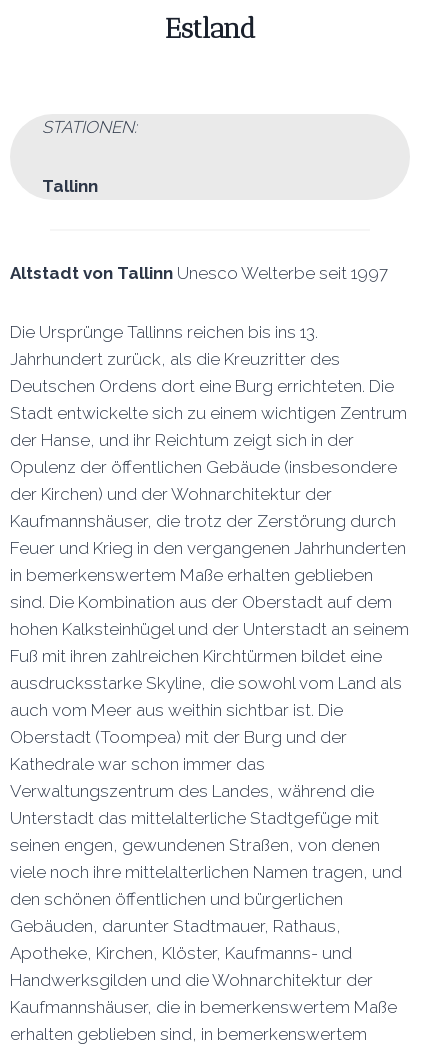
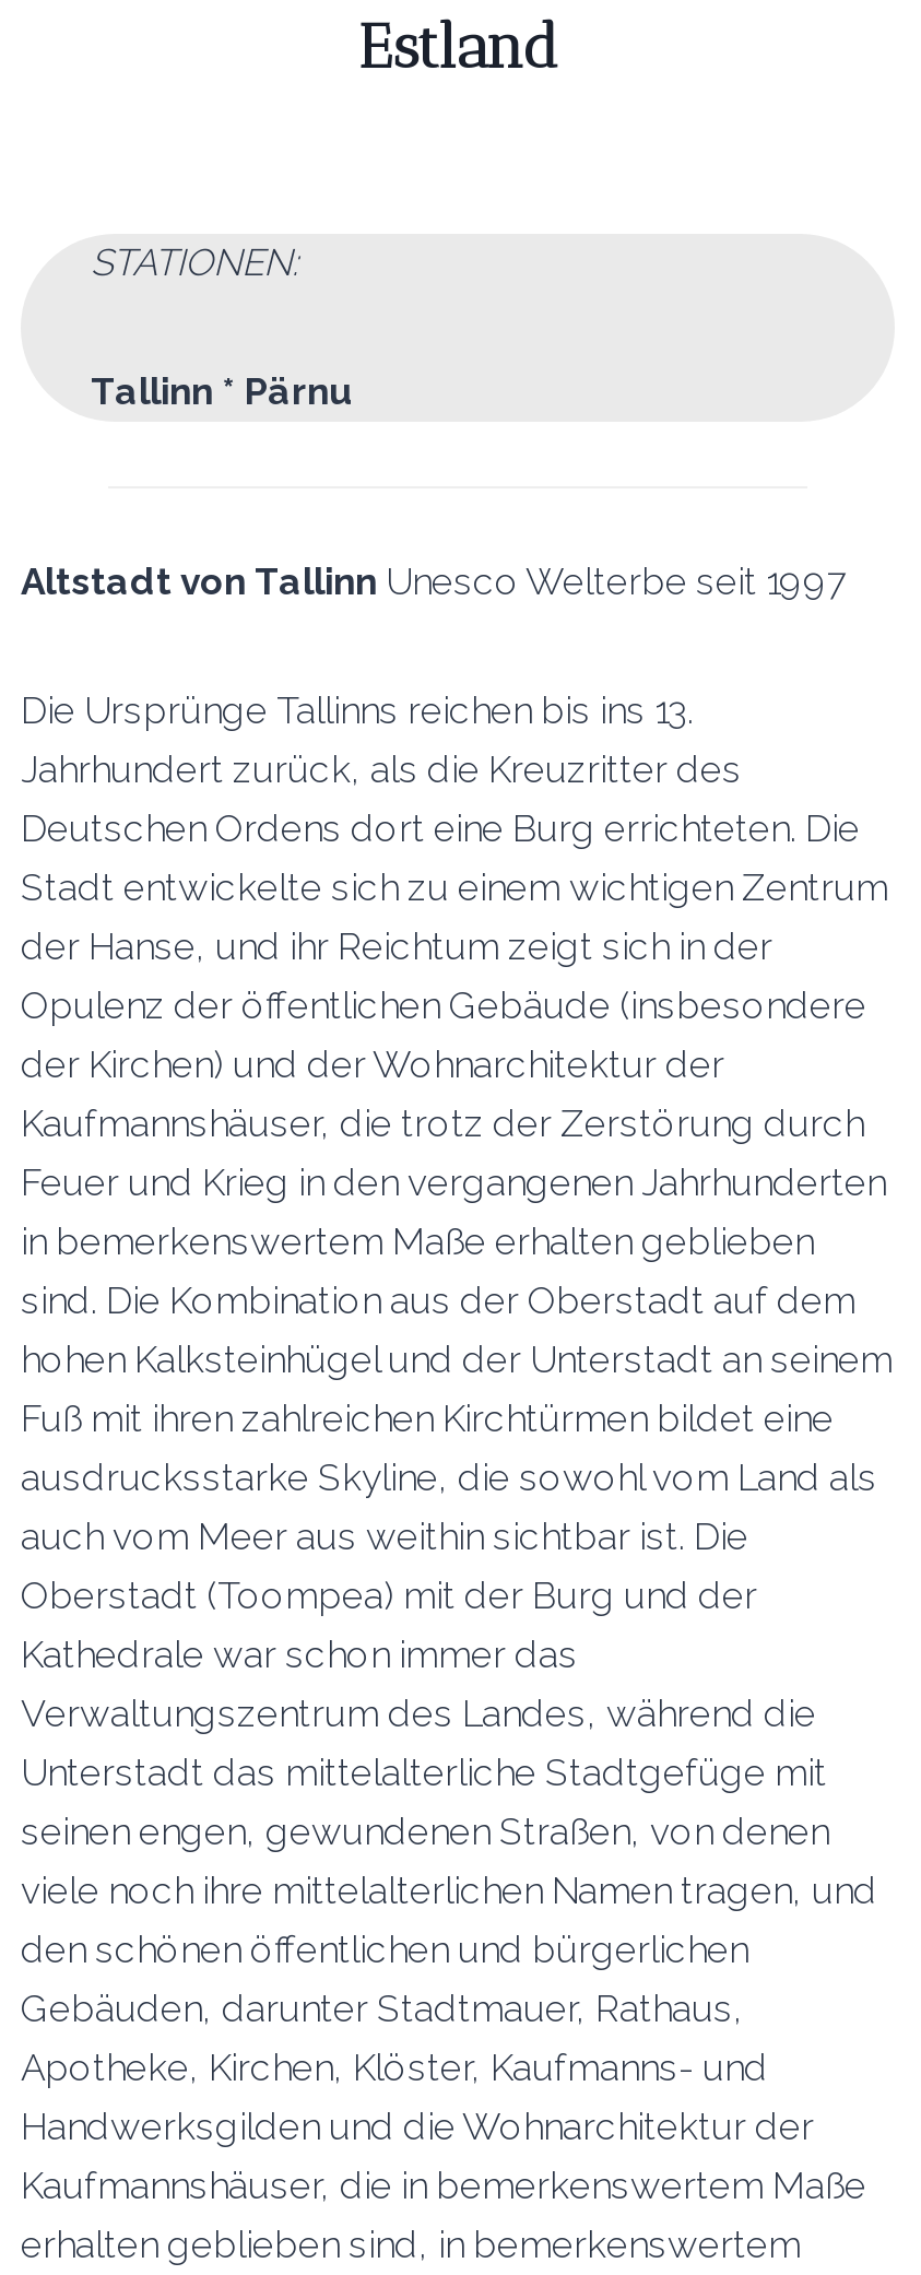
[42,176,98,196] Tallinn -> [91,369,353,413] Tallinn * Pärnu

